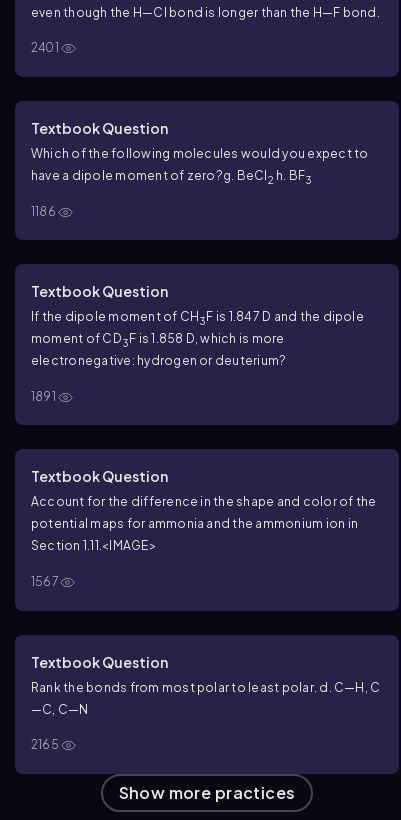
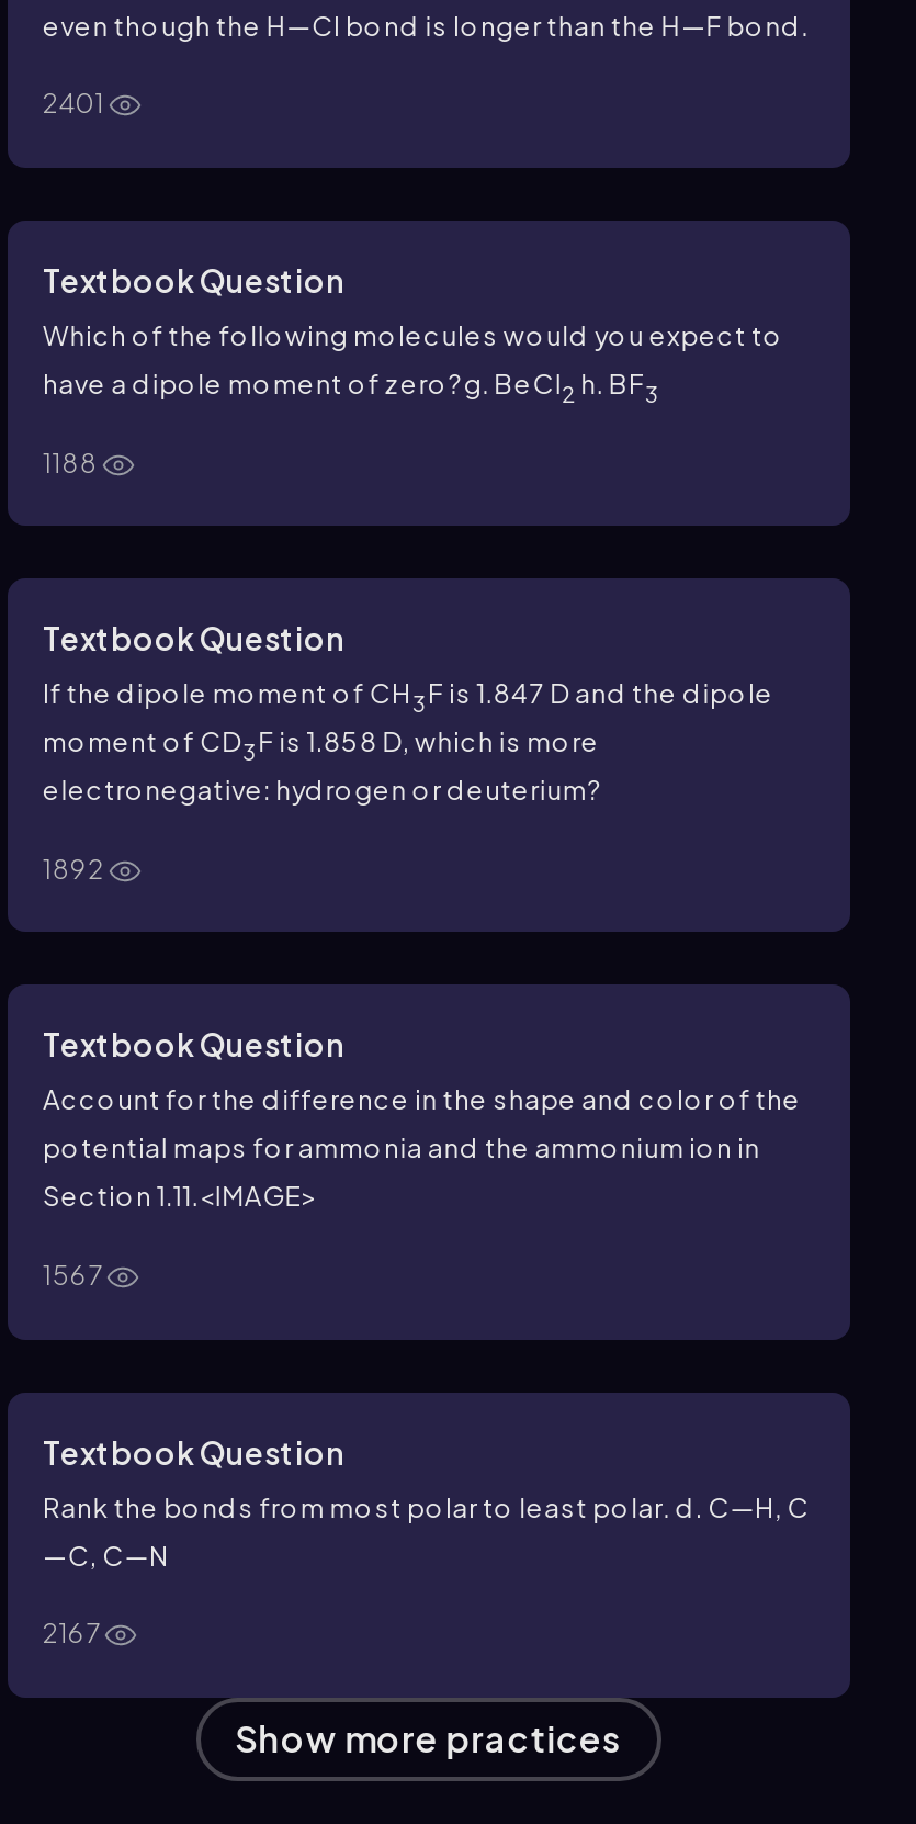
[31,204,56,219] 1186 -> [43,446,98,479] 1188
[31,389,56,404] 1891 -> [43,852,104,885] 1892
[31,737,59,752] 2165 -> [43,1617,100,1650] 2167

